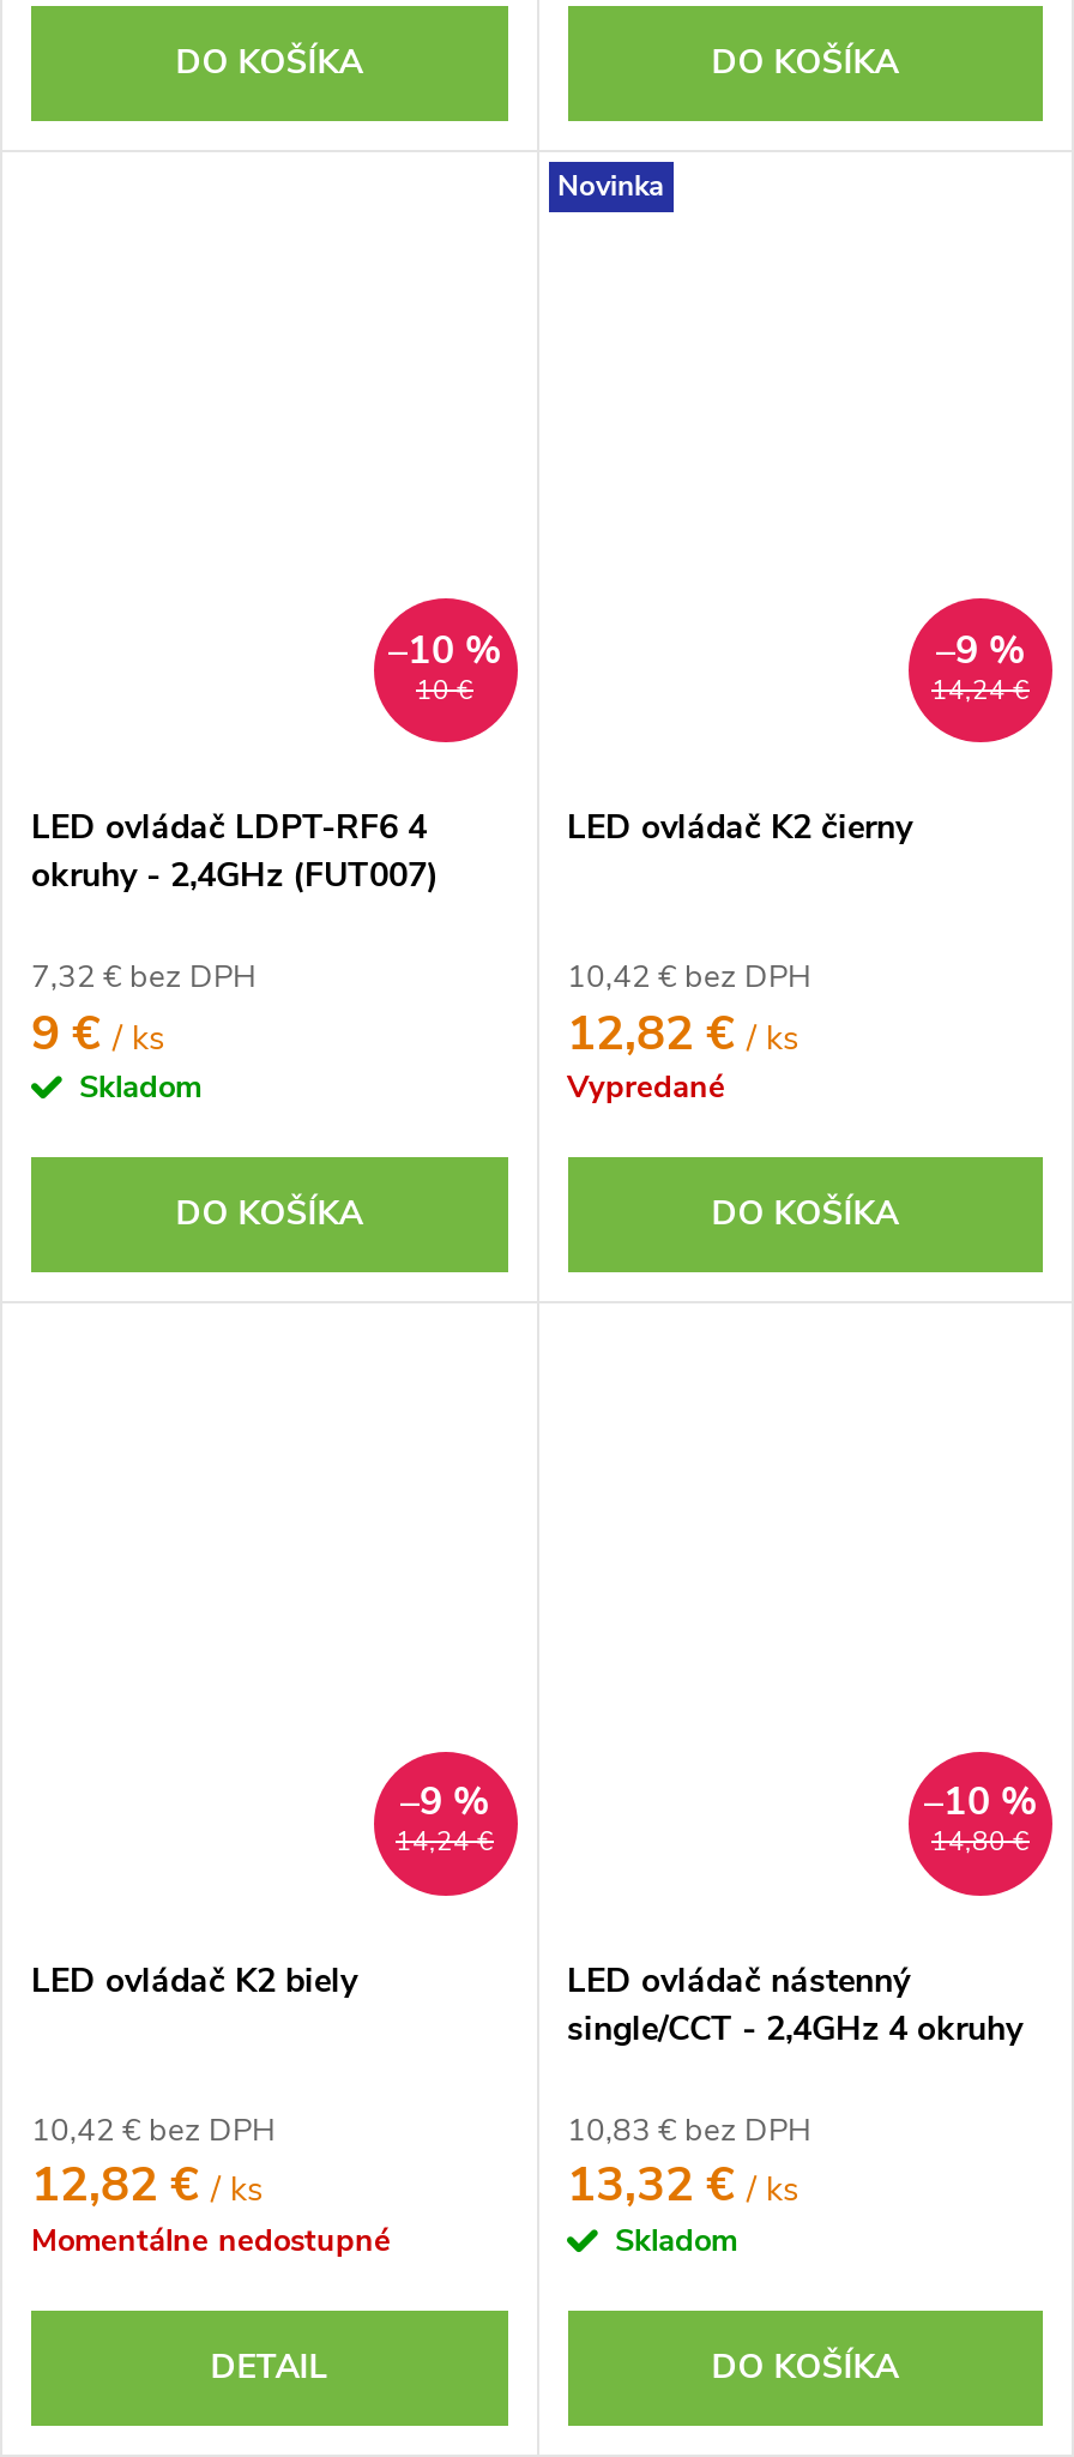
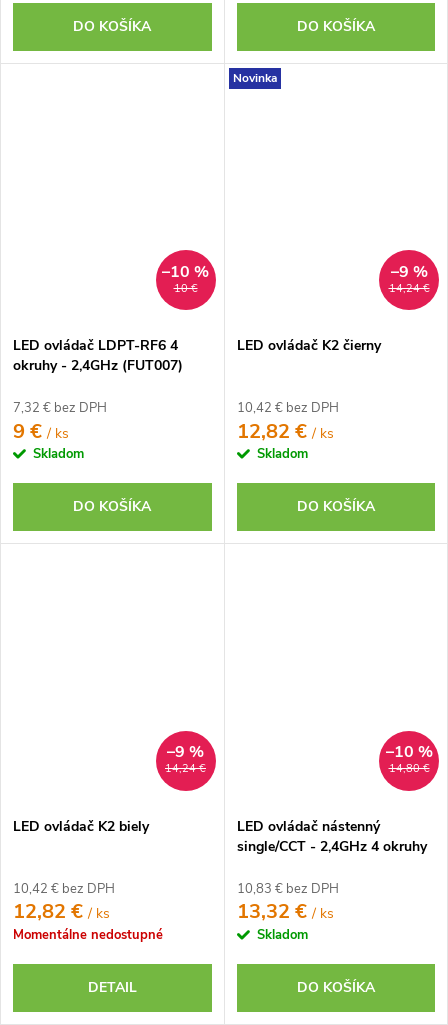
[567,1066,725,1109] Vypredané -> [256,445,307,463] Skladom

